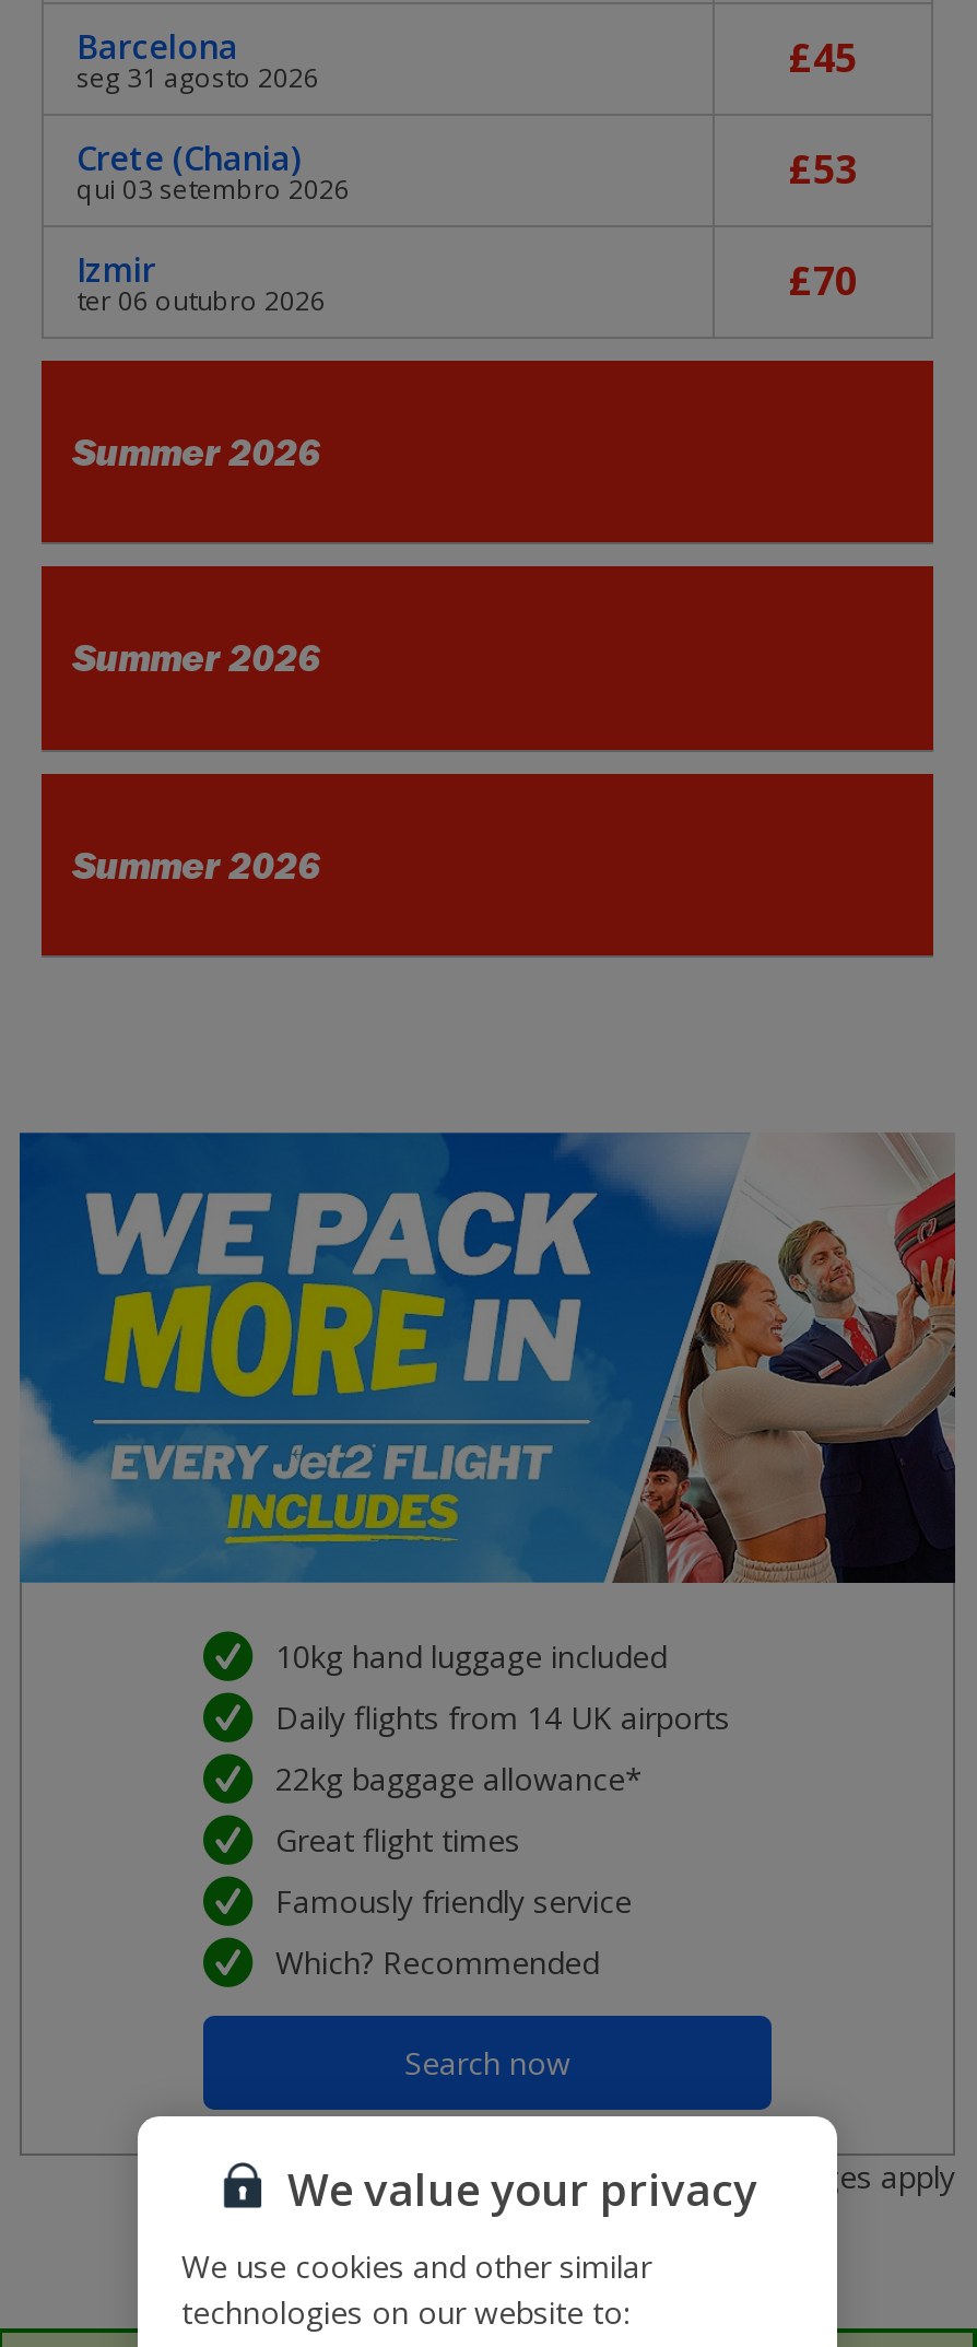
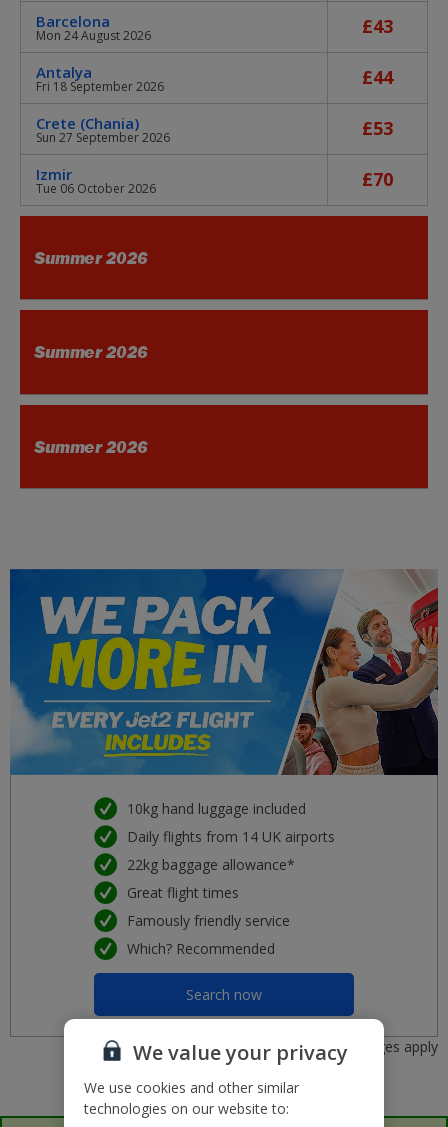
[76,30,857,96] seg 31 agosto 2026 | £45 -> [36,14,393,95] Mon 24 August 2026 | £43 | Antalya | Fri 18 September 2026 | £44
[76,170,350,207] qui 03 setembro 2026 -> [36,129,170,146] Sun 27 September 2026
[76,282,326,319] ter 06 outubro 2026 -> [36,180,156,197] Tue 06 October 2026

